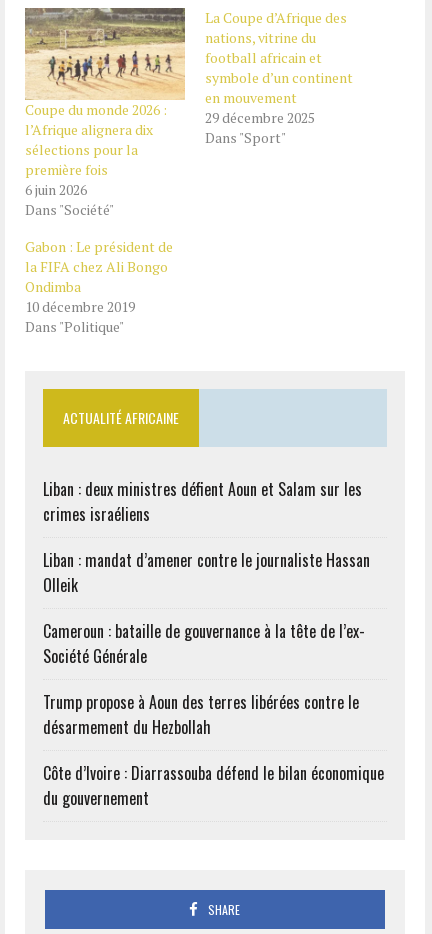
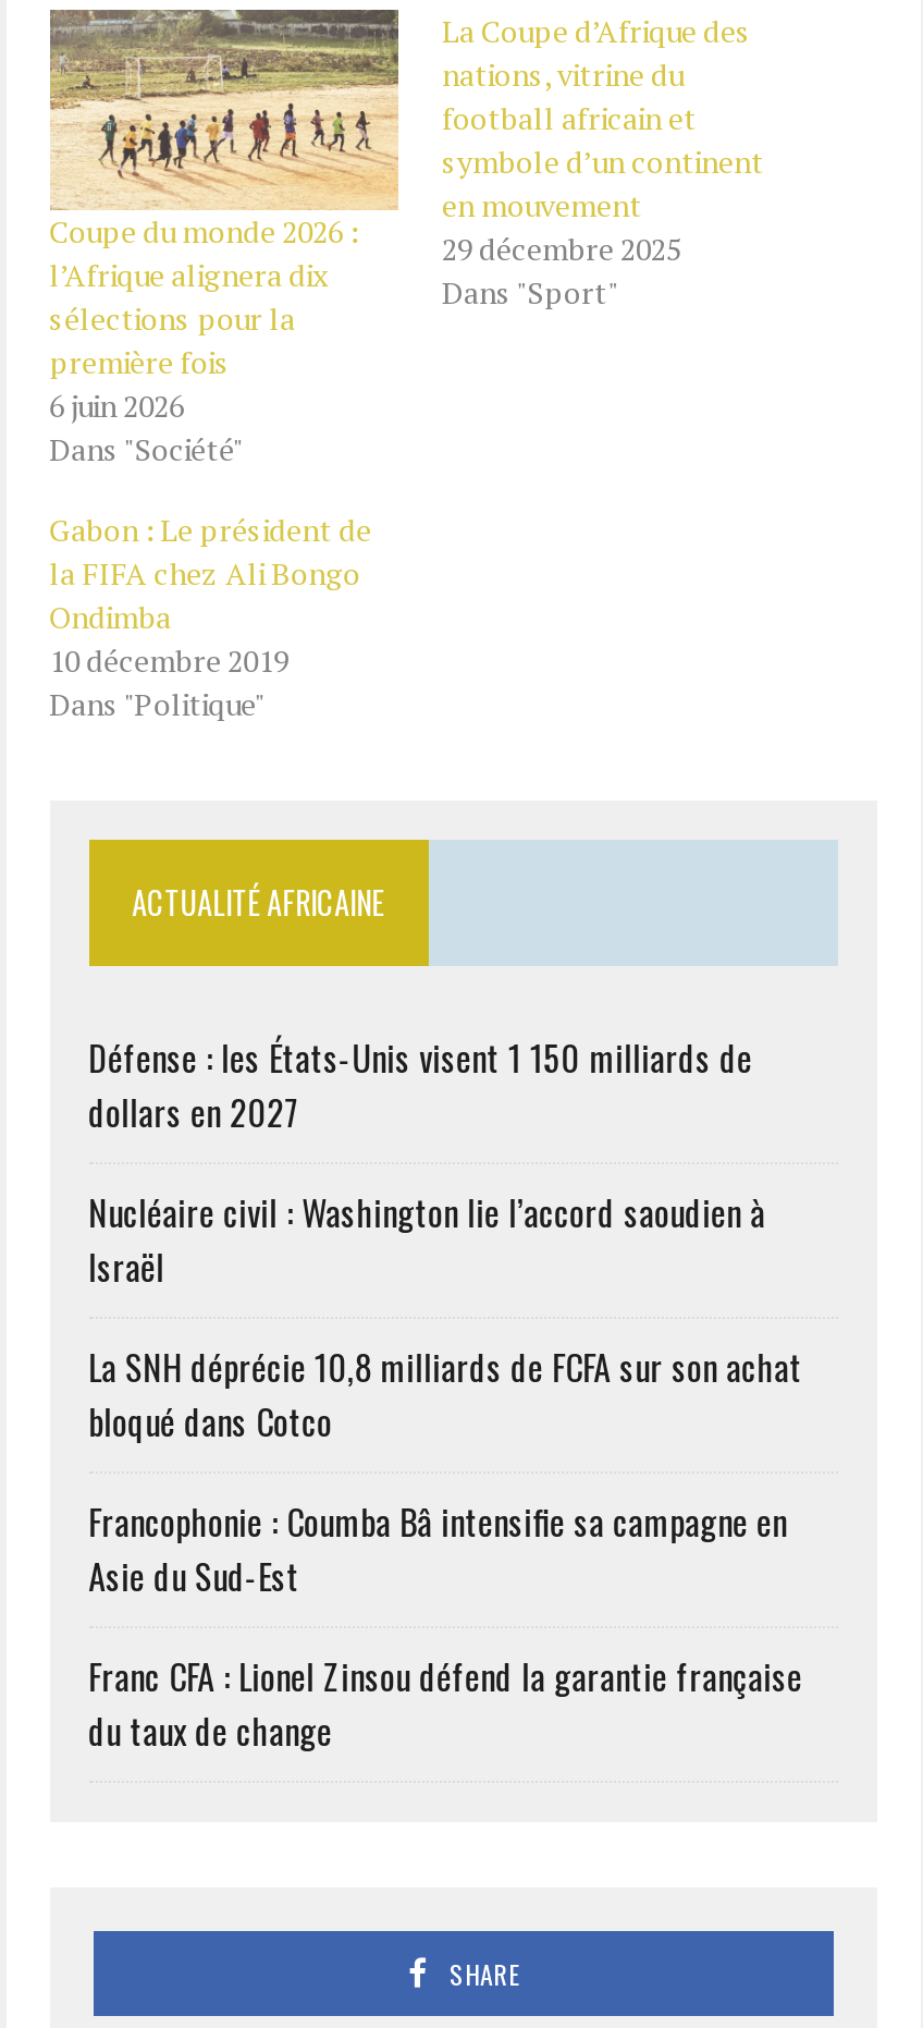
[43,477,362,526] Liban : deux ministres défient Aoun et Salam sur les | crimes israéliens -> [88,1031,752,1137] Défense : les États-Unis visent 1 150 milliards de | dollars en 2027
[43,548,370,597] Liban : mandat d’amener contre le journaliste Hassan | Olleik -> [88,1185,765,1292] Nucléaire civil : Washington lie l’accord saoudien à | Israël
[43,619,365,668] Cameroun : bataille de gouvernance à la tête de l’ex- | Société Générale -> [88,1340,802,1447] La SNH déprécie 10,8 milliards de FCFA sur son achat | bloqué dans Cotco
[43,690,359,739] Trump propose à Aoun des terres libérées contre le | désarmement du Hezbollah -> [88,1495,787,1601] Francophonie : Coumba Bâ intensifie sa campagne en | Asie du Sud-Est
[43,761,384,810] Côte d’Ivoire : Diarrassouba défend le bilan économique | du gouvernement -> [88,1649,802,1756] Franc CFA : Lionel Zinsou défend la garantie française | du taux de change

